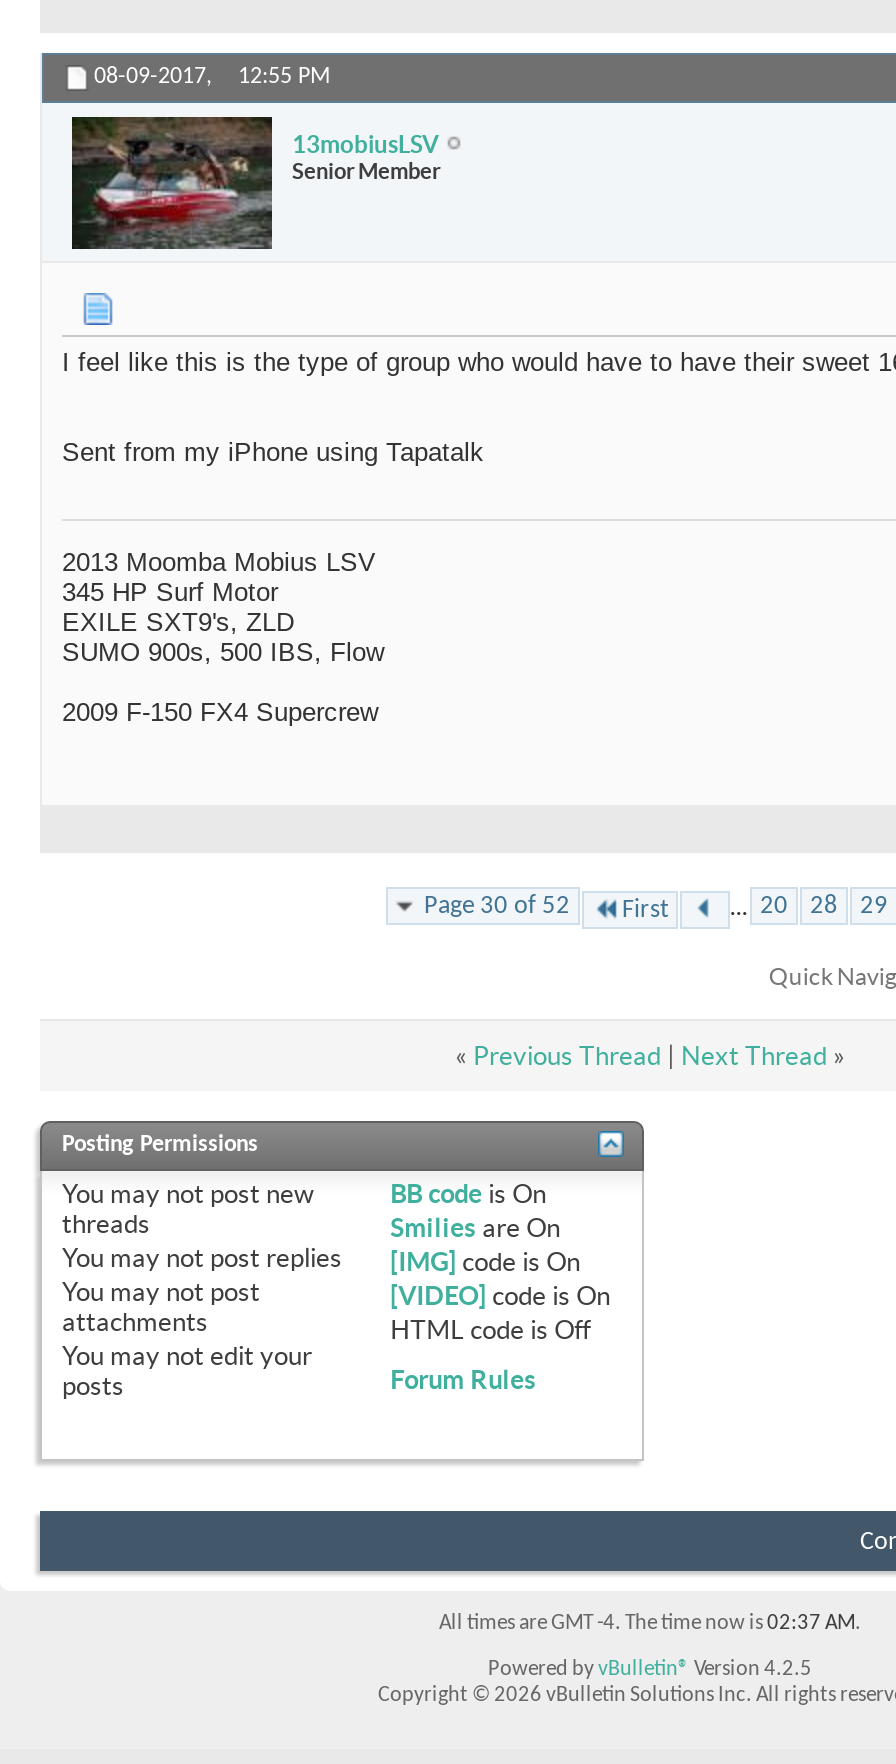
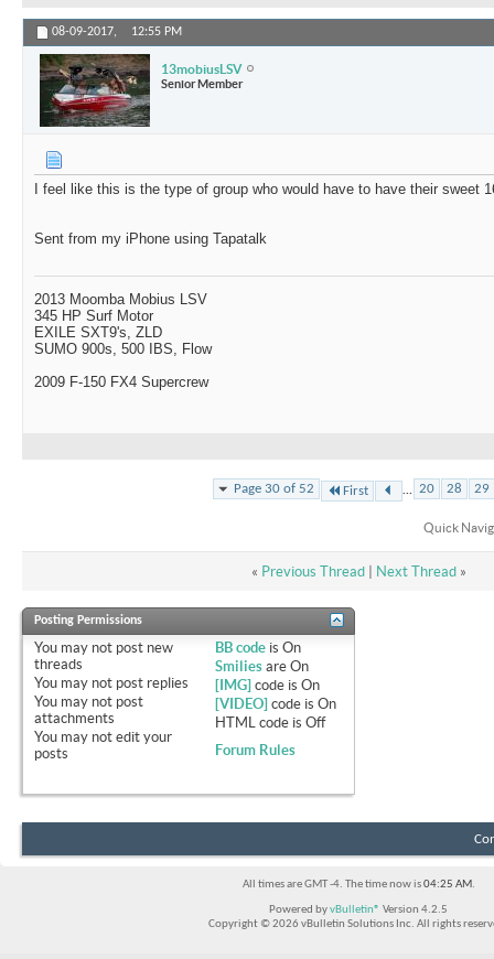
[439,1613,861,1635] All times are GMT -4. The time now is 02:37 AM. -> [242,878,475,891] All times are GMT -4. The time now is 04:25 AM.

